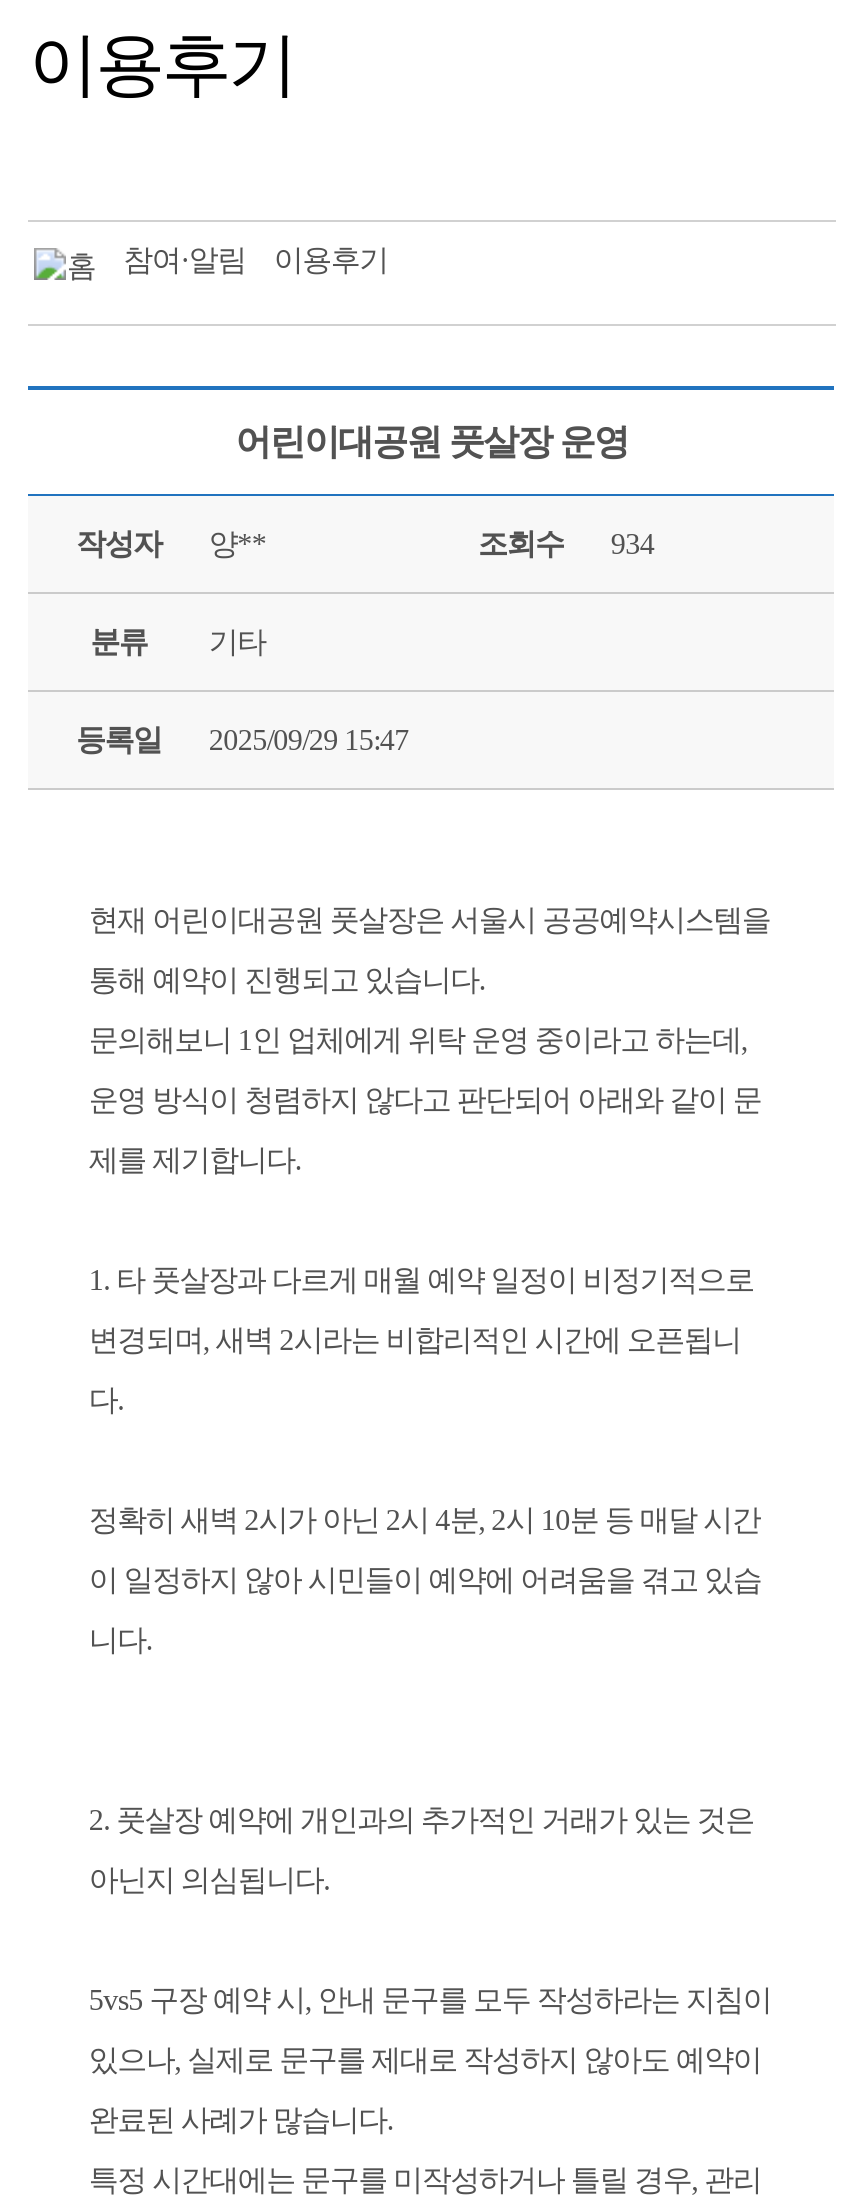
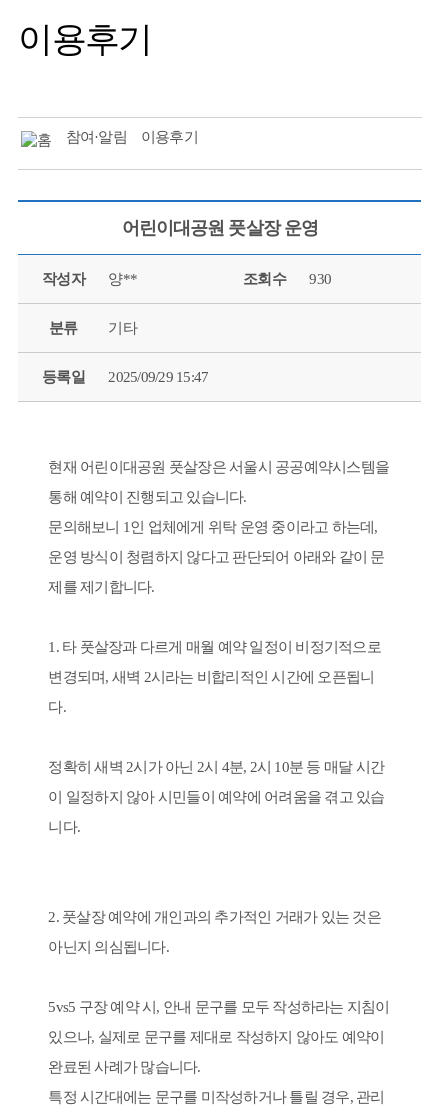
[478,528,654,560] 조회수 934 -> [243,271,331,287] 조회수 930

